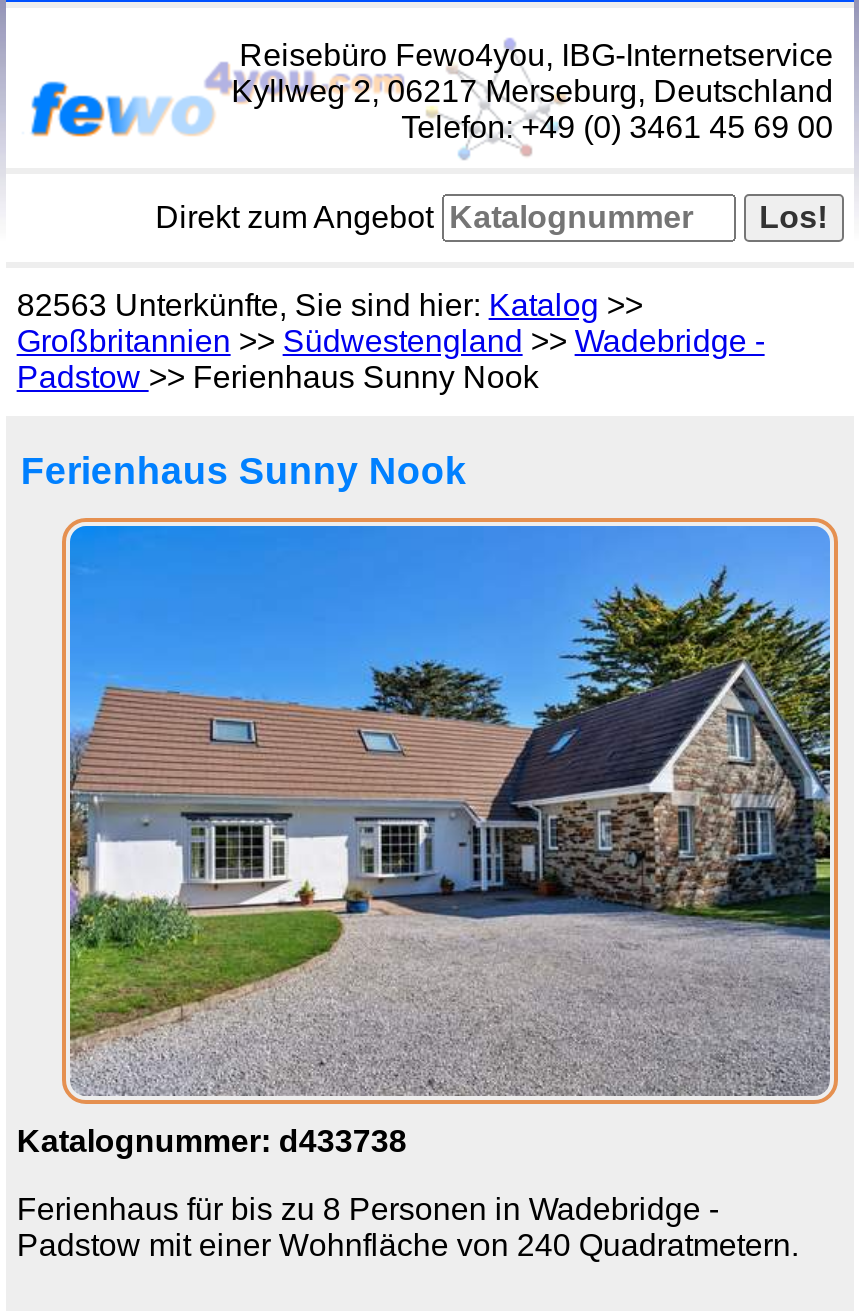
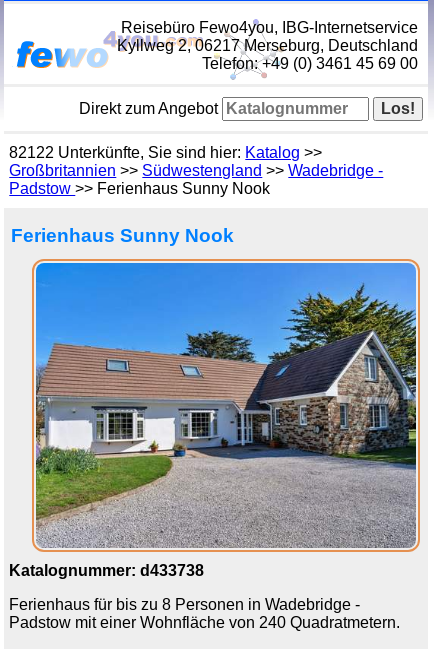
[17,288,643,322] 82563 Unterkünfte, Sie sind hier: Katalog >> -> [9,144,322,161] 82122 Unterkünfte, Sie sind hier: Katalog >>

